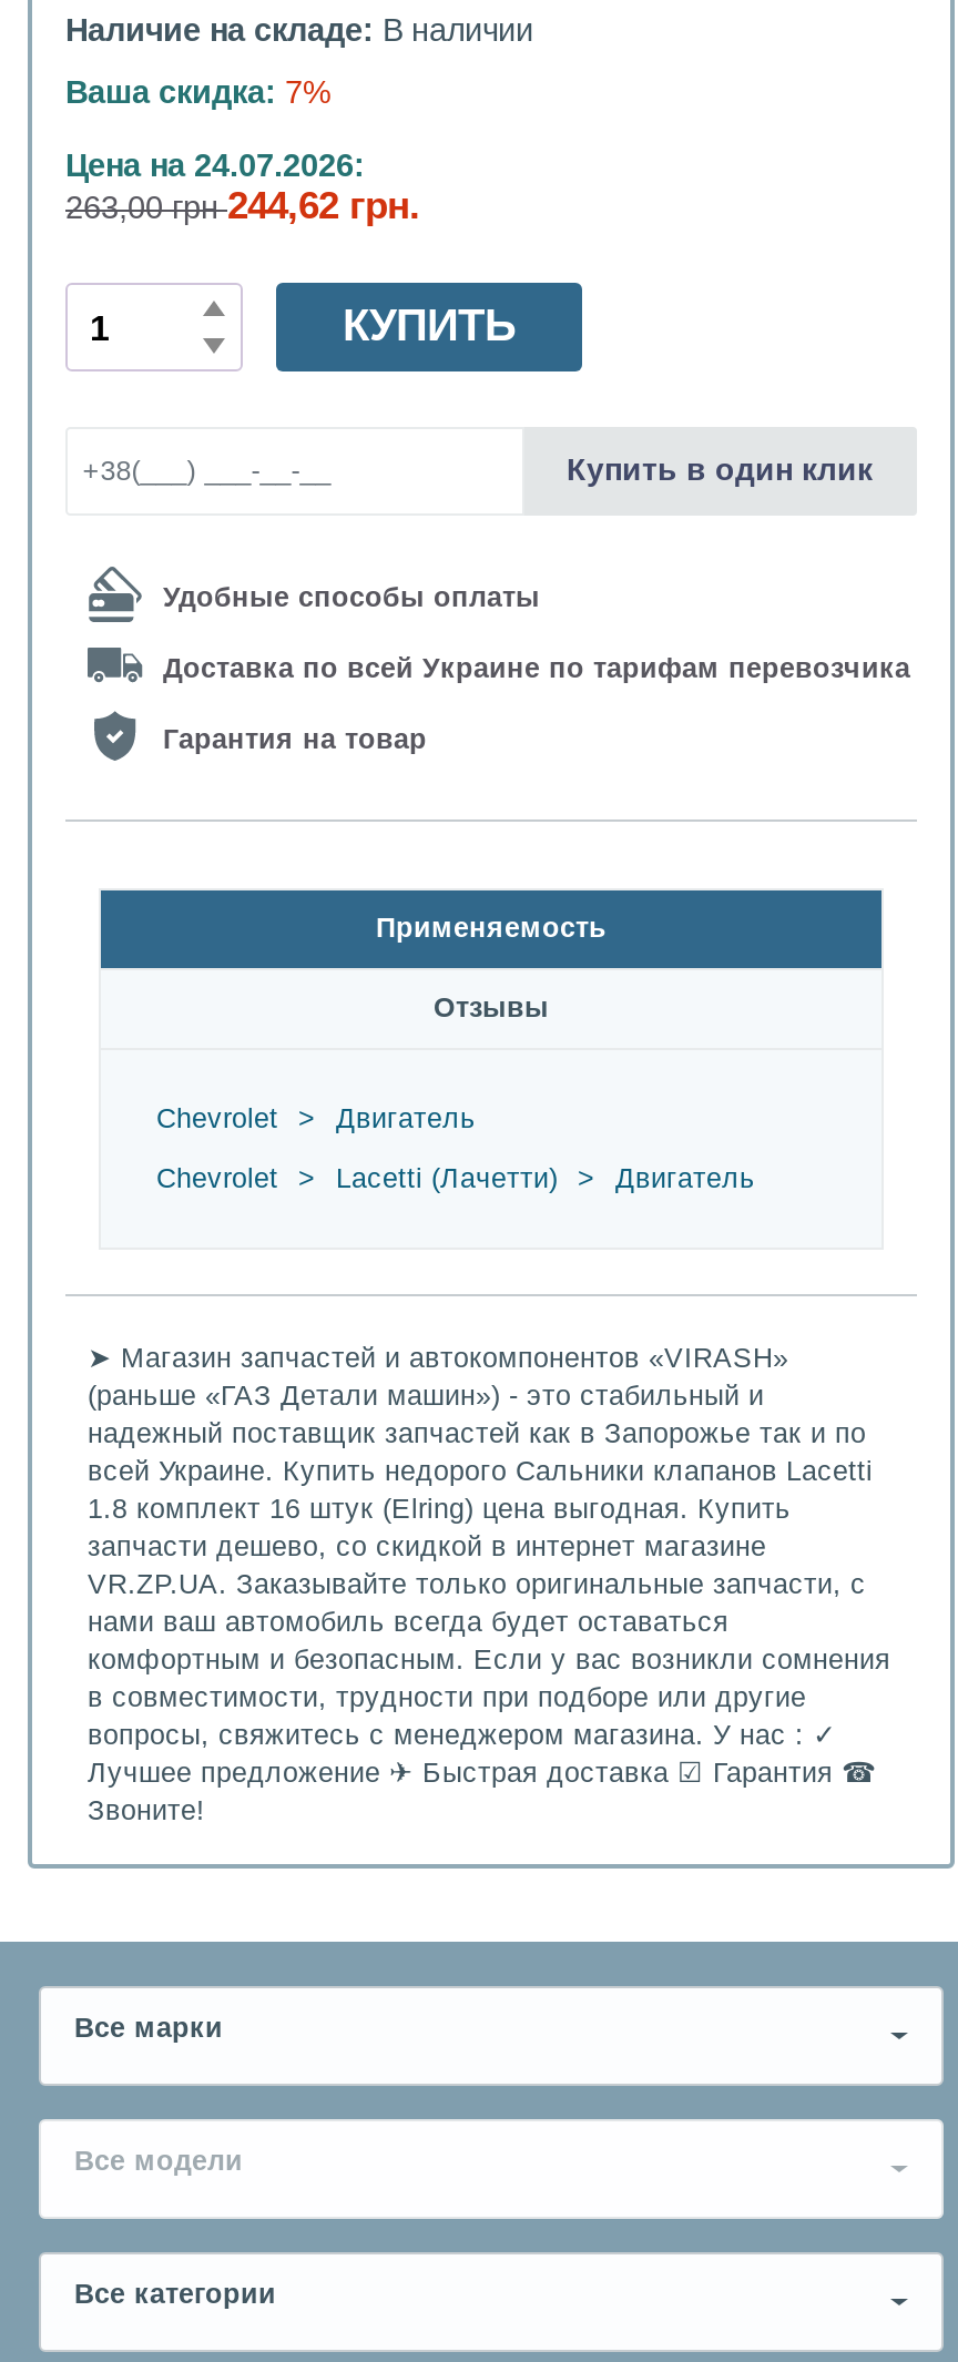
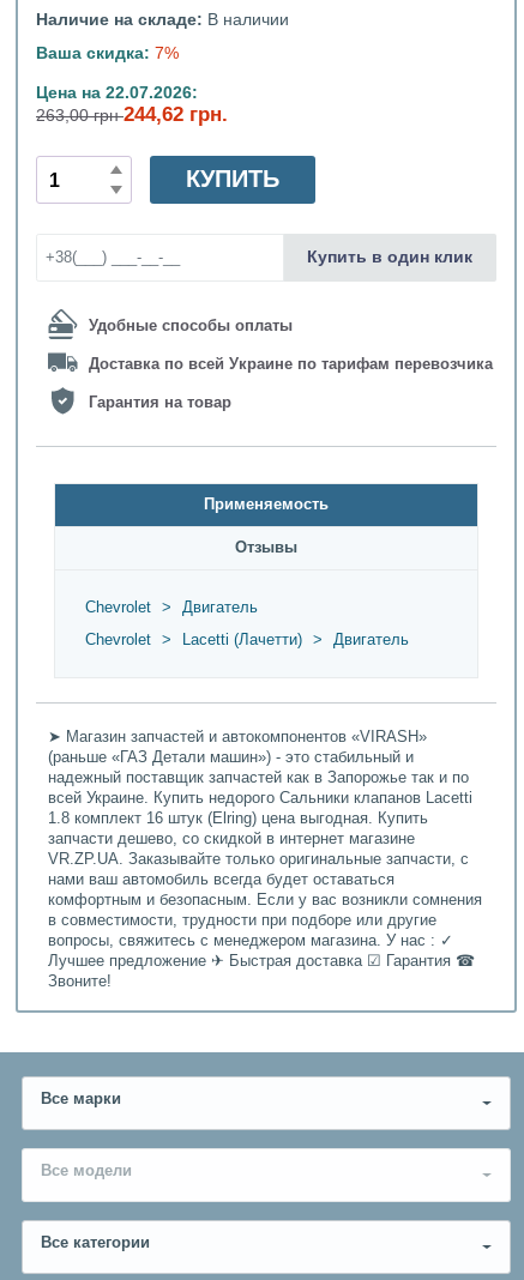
[65,148,365,183] Цена на 24.07.2026: -> [36,83,198,102] Цена на 22.07.2026:

